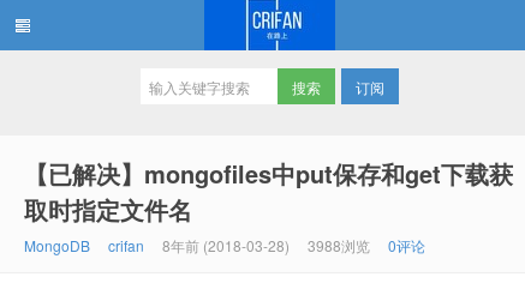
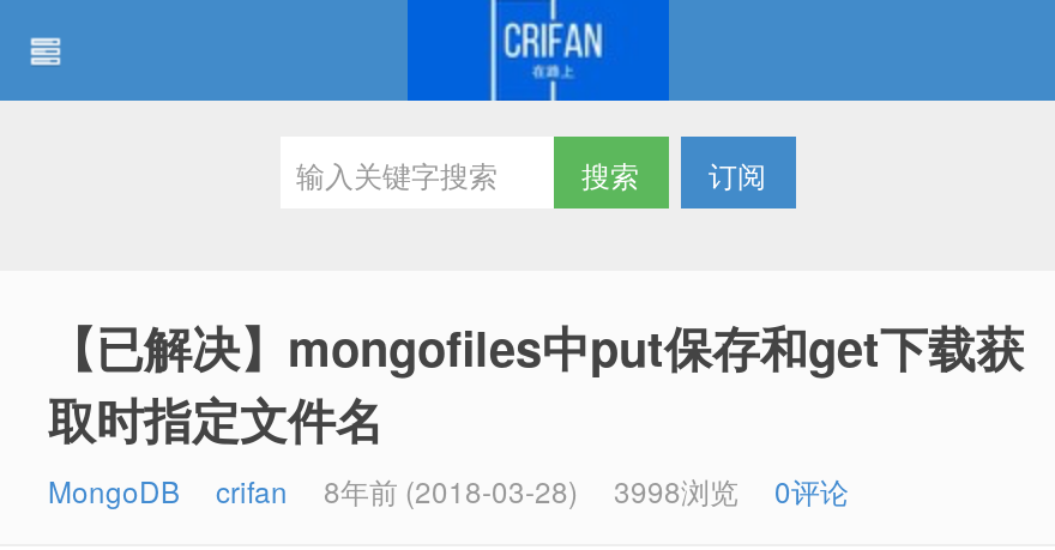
[24,235,425,255] MongoDB crifan 8年前 (2018-03-28) 3988浏览 0评论 -> [48,470,849,510] MongoDB crifan 8年前 (2018-03-28) 3998浏览 0评论

